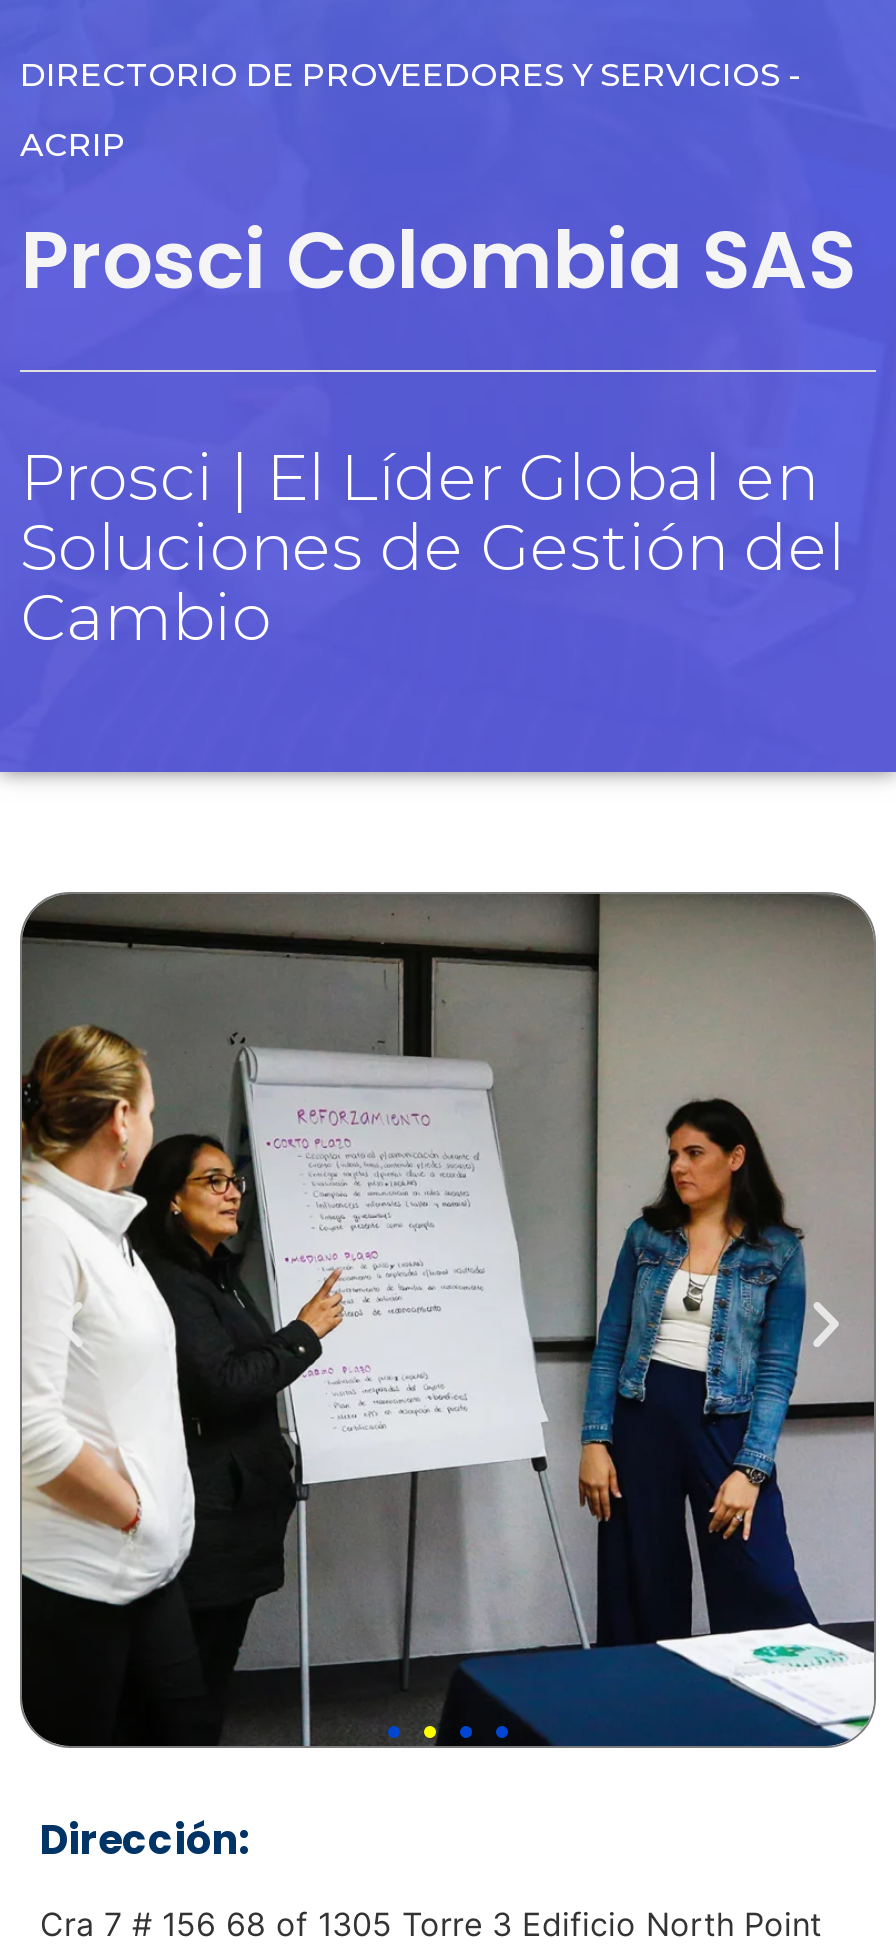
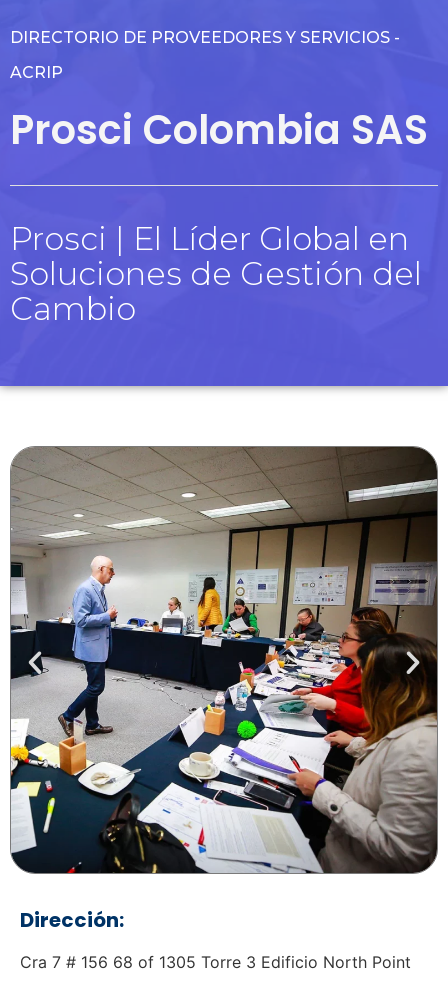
[20,894,876,1748] [image] -> [10,447,438,874] [image]

